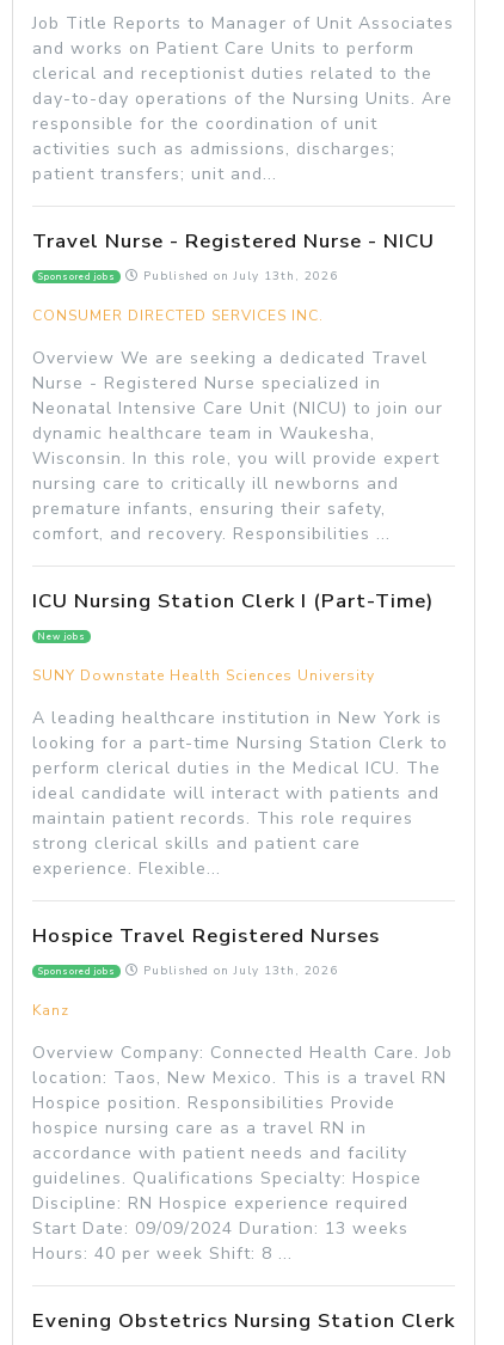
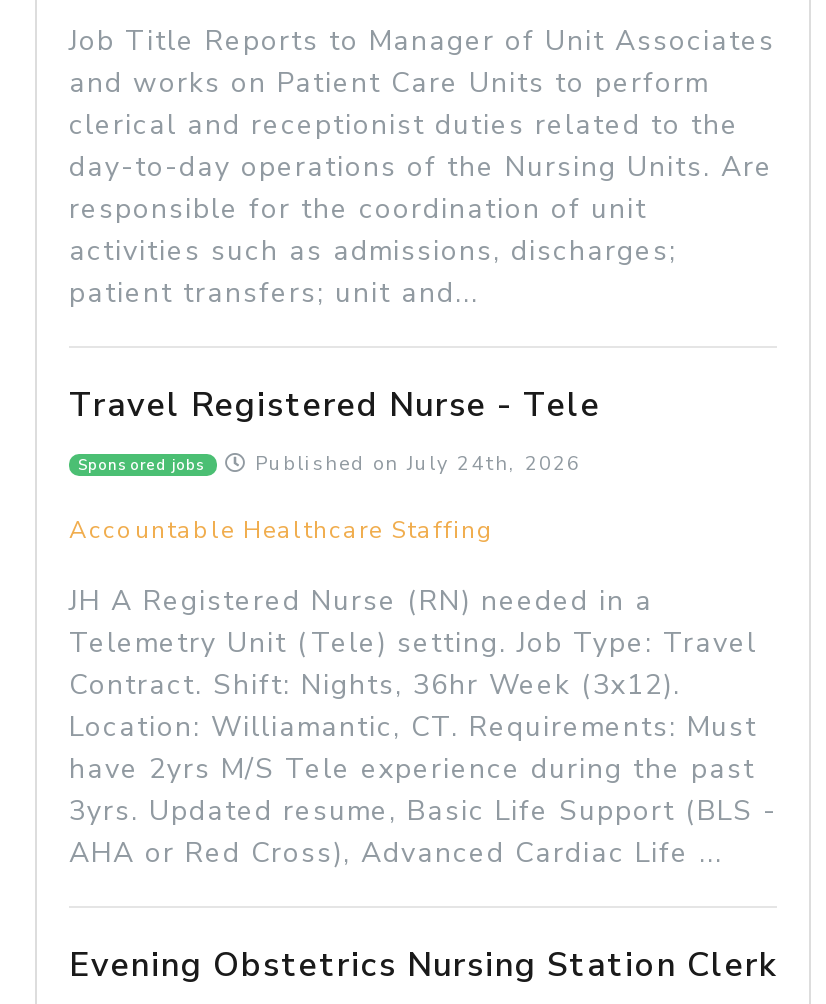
[32,227,435,255] Travel Nurse - Registered Nurse - NICU -> [69,382,601,428] Travel Registered Nurse - Tele
[32,268,453,1265] Published on July 13th, 2026 | CONSUMER DIRECTED SERVICES INC. | Overview We are seeking a dedicated Travel | Nurse - Registered Nurse specialized in | Neonatal Intensive Care Unit (NICU) to join our | dynamic healthcare team in Waukesha, | Wisconsin. In this role, you will provide expert | nursing care to critically ill newborns and | premature infants, ensuring their safety, | comfort, and recovery. Responsibilities ... | ICU Nursing Station Clerk I (Part-Time) | New jobs | SUNY Downstate Health Sciences University | A leading healthcare institution in New York is | looking for a part-time Nursing Station Clerk to | perform clerical duties in the Medical ICU. The | ideal candidate will interact with patients and | maintain patient records. This role requires | strong clerical skills and patient care | experience. Flexible... | Hospice Travel Registered Nurses | Sponsored jobs | Published on July 13th, 2026 | Kanz | Overview Company: Connected Health Care. Job | location: Taos, New Mexico. This is a travel RN | Hospice position. Responsibilities Provide | hospice nursing care as a travel RN in | accordance with patient needs and facility | guidelines. Qualifications Specialty: Hospice | Discipline: RN Hospice experience required | Start Date: 09/09/2024 Duration: 13 weeks | Hours: 40 per week Shift: 8 ... -> [69,450,777,872] Published on July 24th, 2026 | Accountable Healthcare Staffing | JH A Registered Nurse (RN) needed in a | Telemetry Unit (Tele) setting. Job Type: Travel | Contract. Shift: Nights, 36hr Week (3x12). | Location: Williamantic, CT. Requirements: Must | have 2yrs M/S Tele experience during the past | 3yrs. Updated resume, Basic Life Support (BLS - | AHA or Red Cross), Advanced Cardiac Life ...

